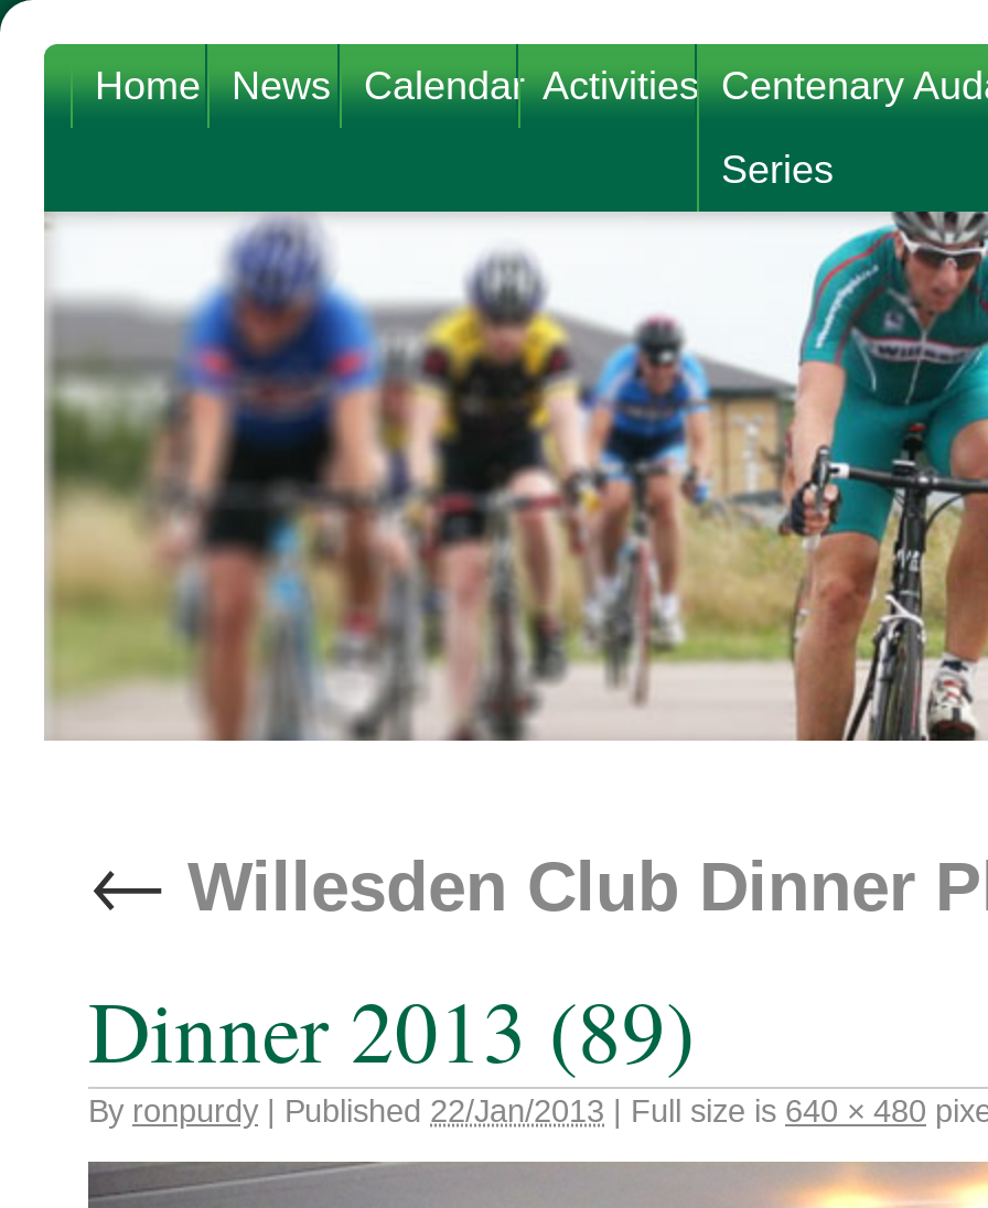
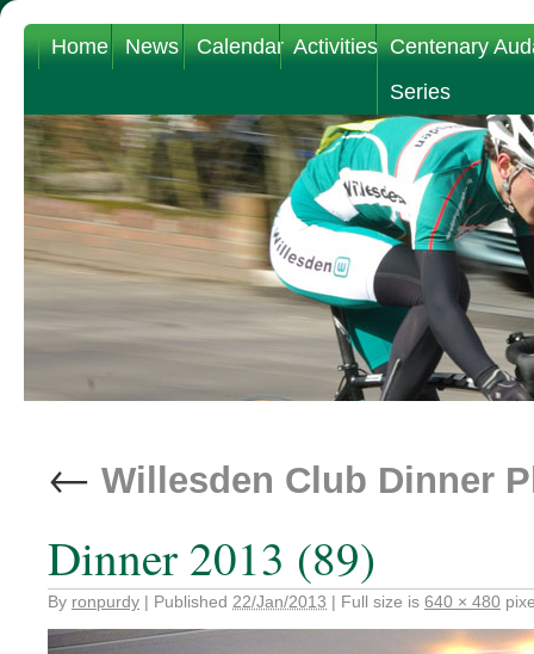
[44,209,981,743] [image] -> [23,113,530,402] [image]

